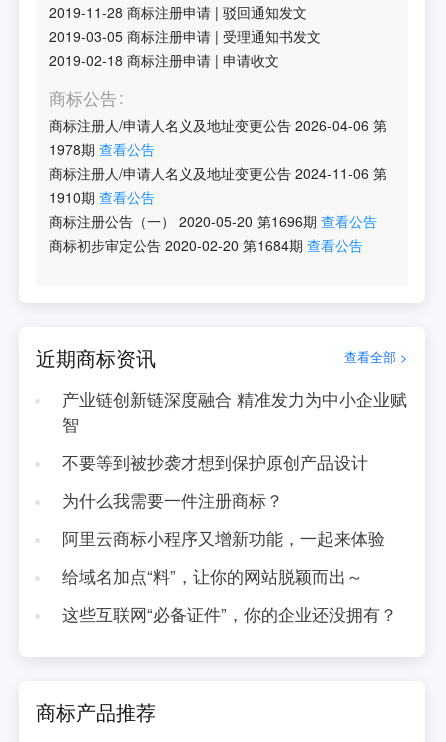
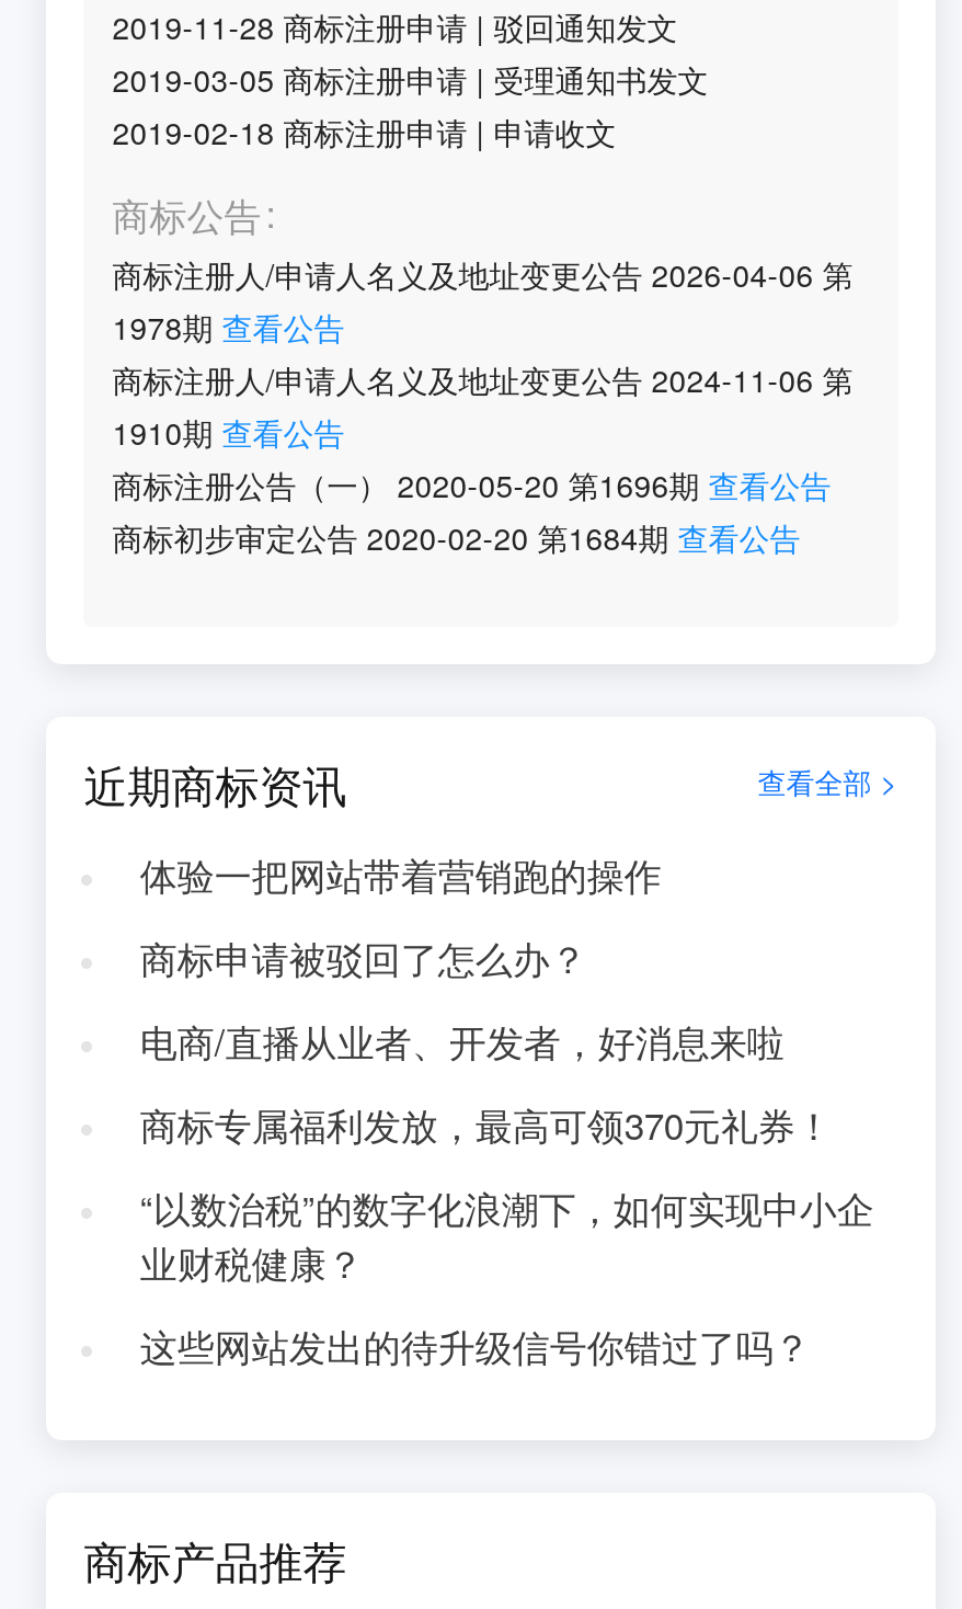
[62,387,407,436] 产业链创新链深度融合 精准发力为中小企业赋 | 智 -> [140,848,661,901] 体验一把网站带着营销跑的操作
[62,450,368,474] 不要等到被抄袭才想到保护原创产品设计 -> [140,932,587,984] 商标申请被驳回了怎么办？
[62,488,283,512] 为什么我需要一件注册商标？ -> [140,1015,784,1068] 电商/直播从业者、开发者，好消息来啦
[62,526,385,550] 阿里云商标小程序又增新功能，一起来体验 -> [140,1098,832,1151] 商标专属福利发放，最高可领370元礼券！
[62,564,363,588] 给域名加点“料”，让你的网站脱颖而出～ -> [140,1181,874,1289] “以数治税”的数字化浪潮下，如何实现中小企 | 业财税健康？
[62,602,397,626] 这些互联网“必备证件”，你的企业还没拥有？ -> [140,1319,810,1372] 这些网站发出的待升级信号你错过了吗？

